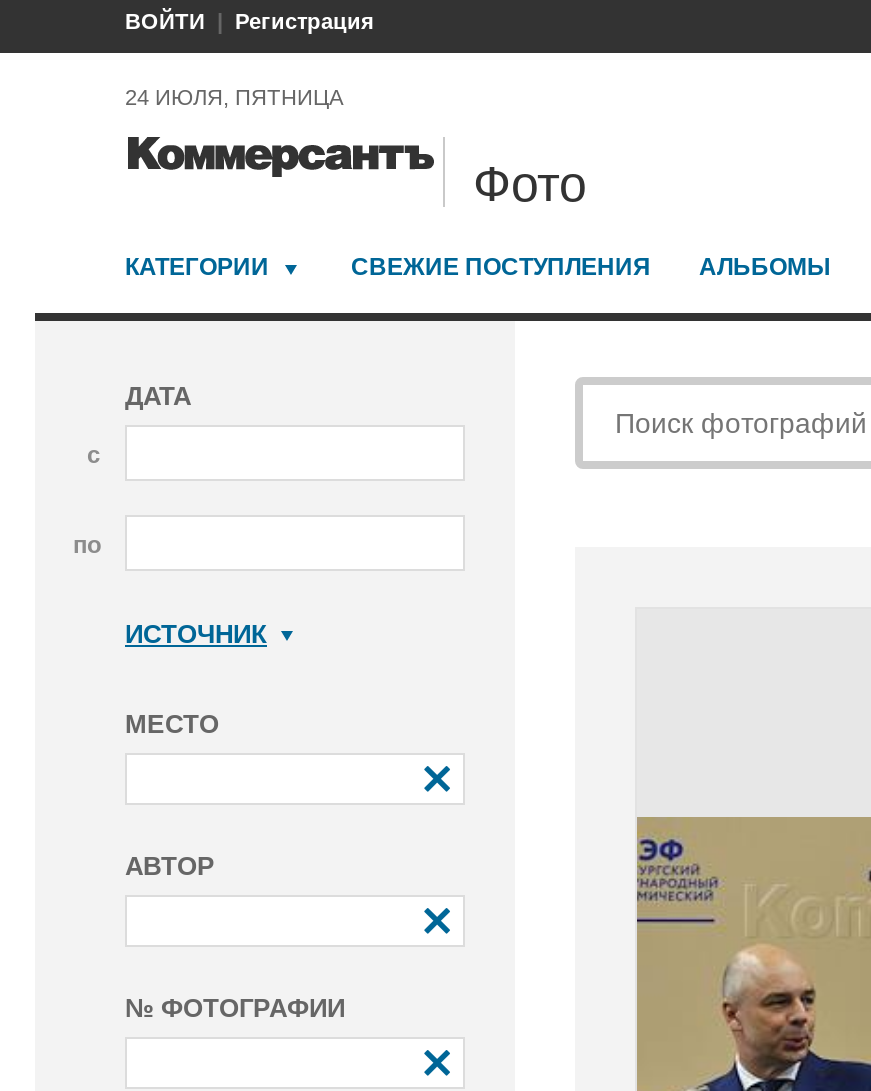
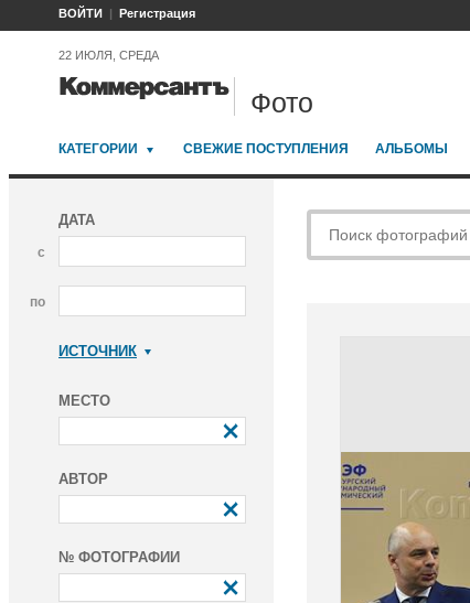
[125,85,343,109] 24 ИЮЛЯ, ПЯТНИЦА -> [58,49,159,62] 22 ИЮЛЯ, СРЕДА

